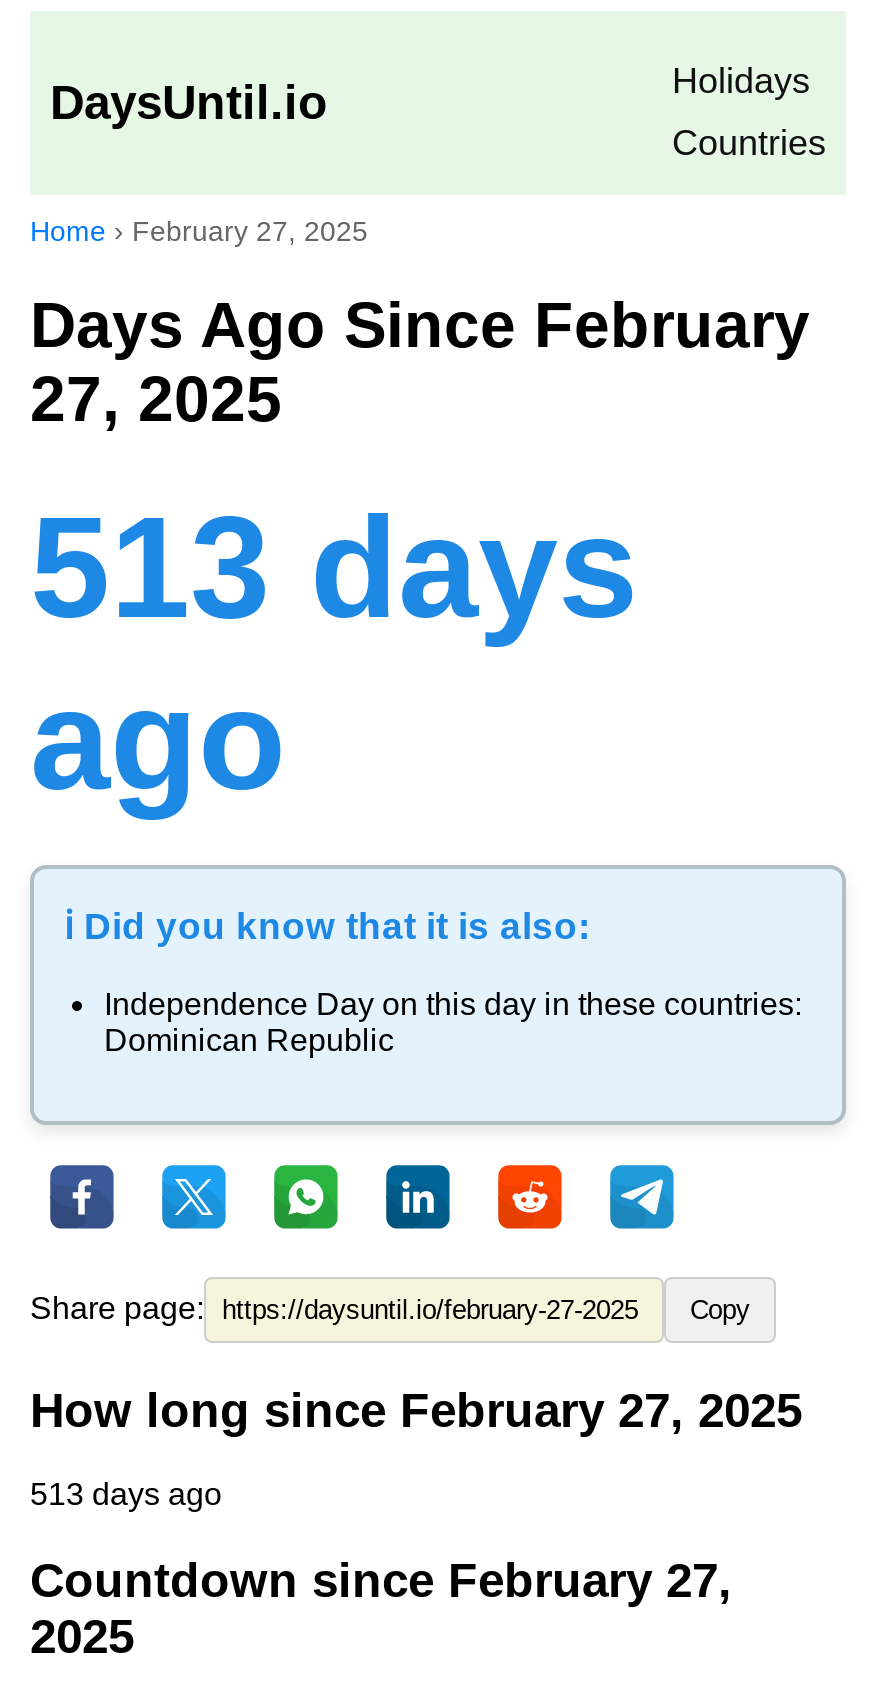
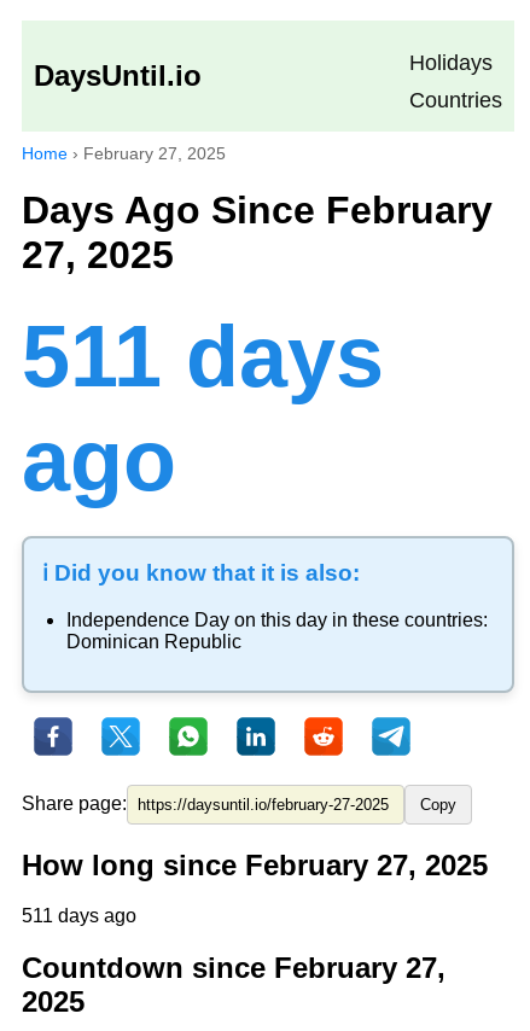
[30,487,638,647] 513 days -> [22,308,384,404] 511 days
[30,1478,222,1512] 513 days ago -> [22,906,136,926] 511 days ago

